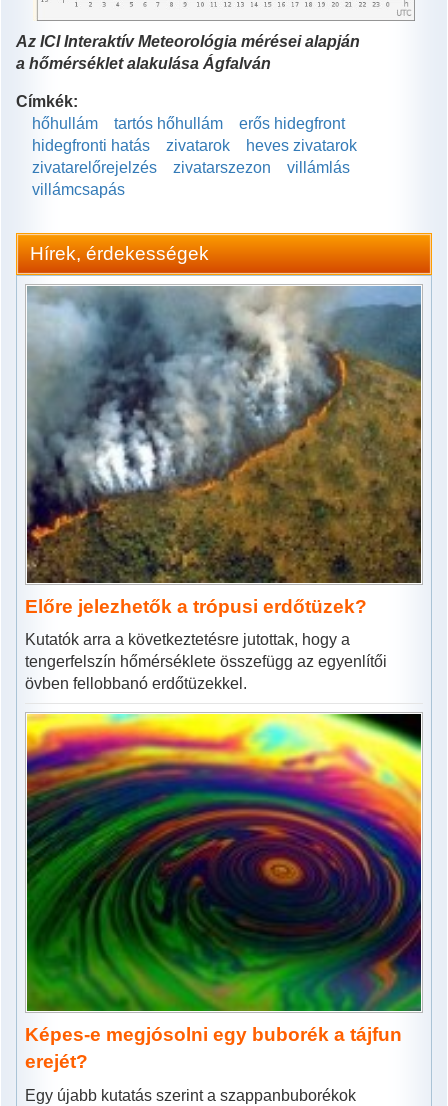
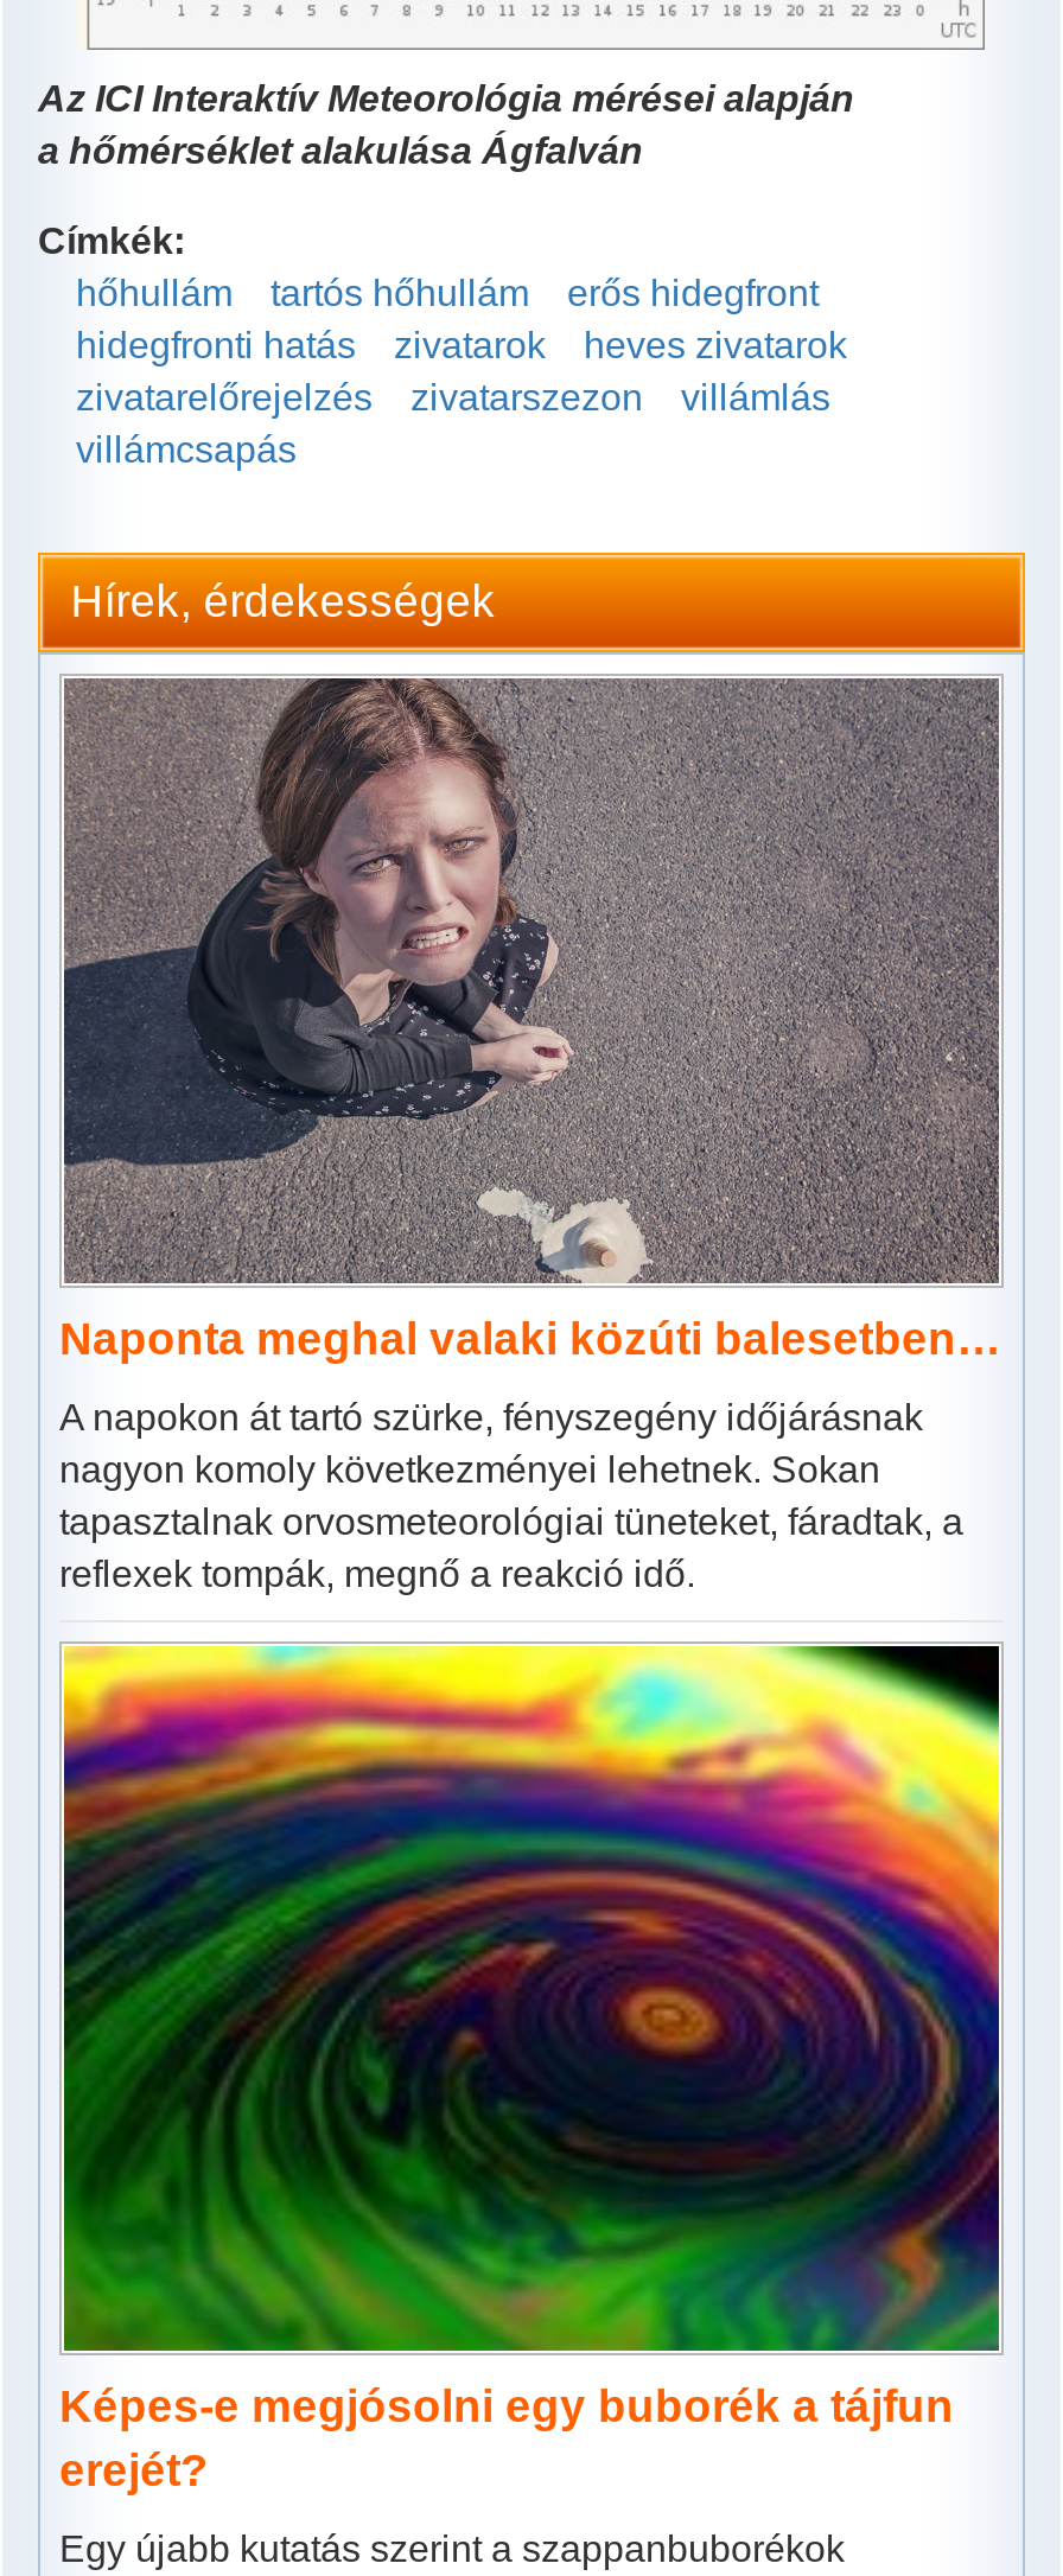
[27,286,421,546] [image] -> [62,678,1001,1295] [image]
[25,596,367,617] Előre jelezhetők a trópusi erdőtüzek? -> [59,1313,1001,1363] Naponta meghal valaki közúti balesetben…
[25,631,387,692] Kutatók arra a következtetésre jutottak, hogy a | tengerfelszín hőmérséklete összefügg az egyenlítői | övben fellobbanó erdőtüzekkel. -> [59,1398,963,1595] A napokon át tartó szürke, fényszegény időjárásnak | nagyon komoly következményei lehetnek. Sokan | tapasztalnak orvosmeteorológiai tüneteket, fáradtak, a | reflexek tompák, megnő a reakció idő.

